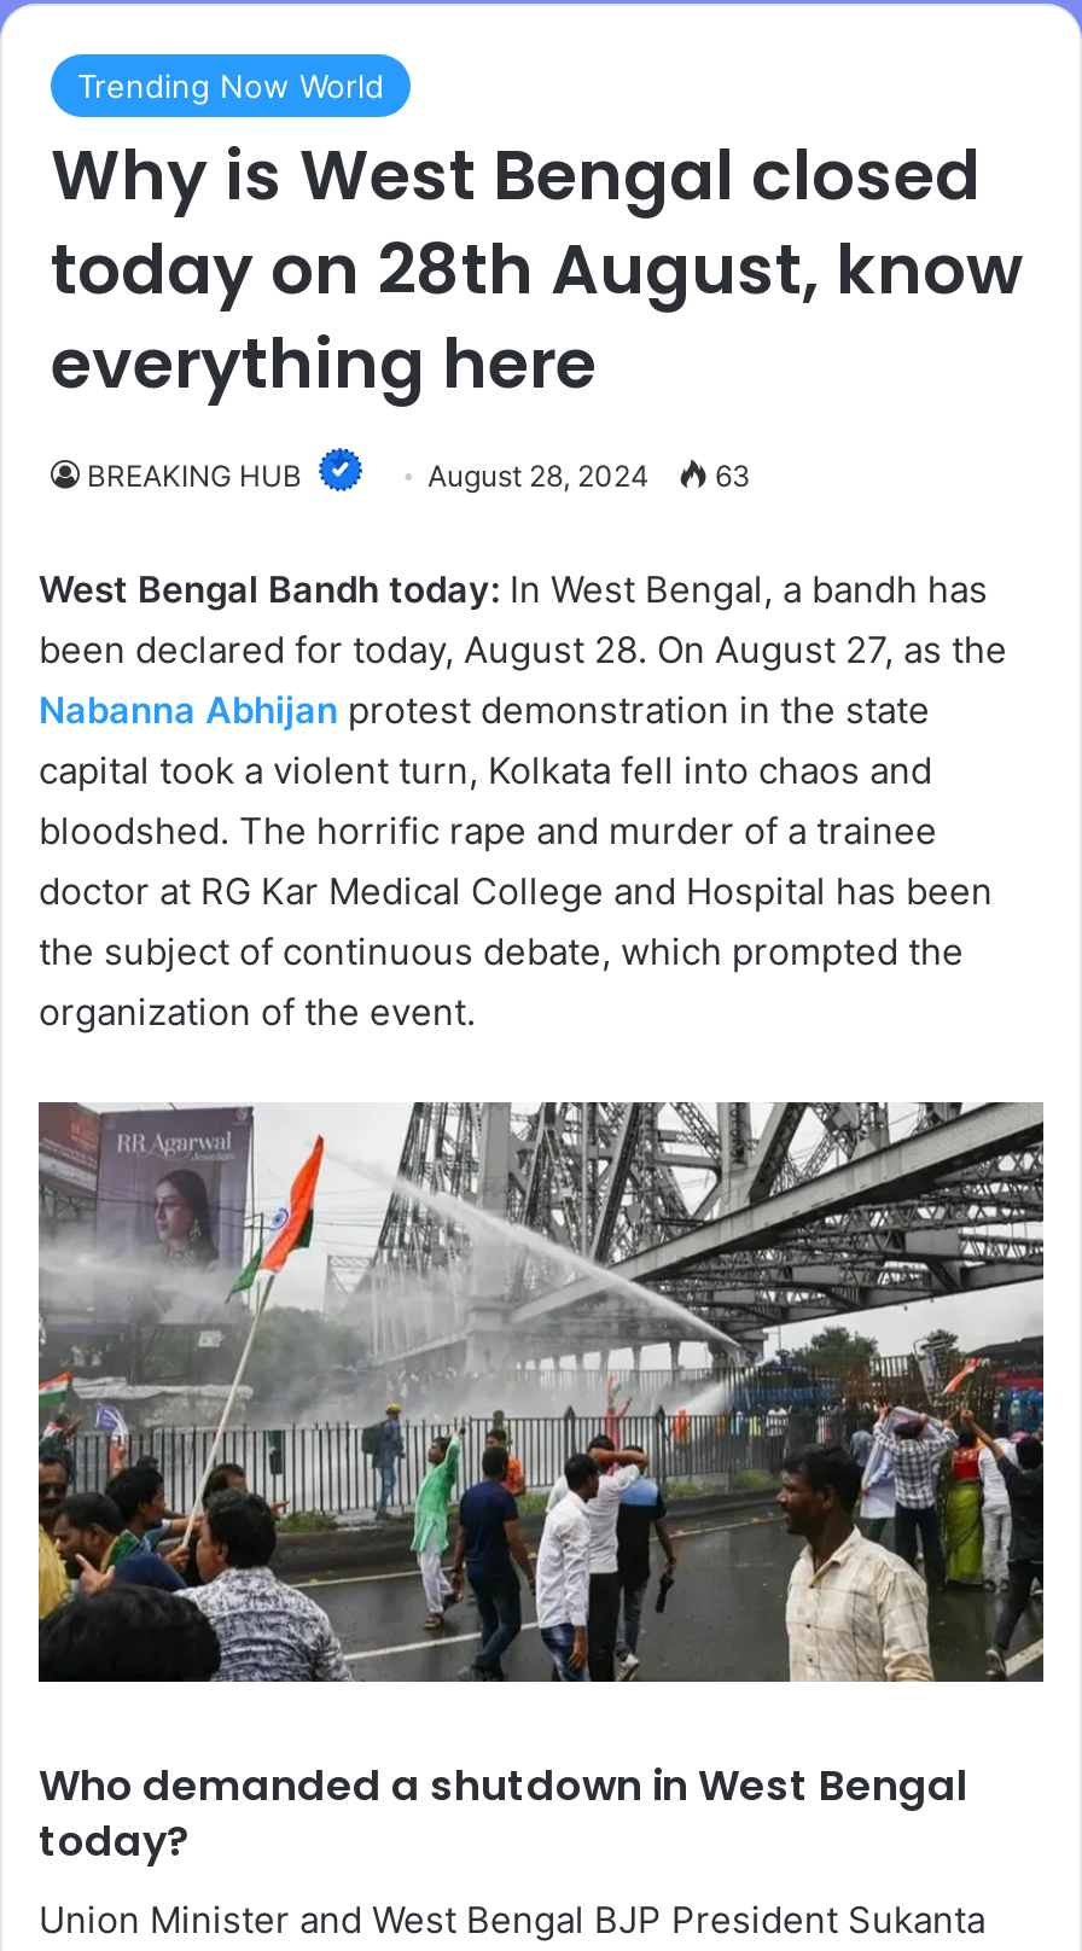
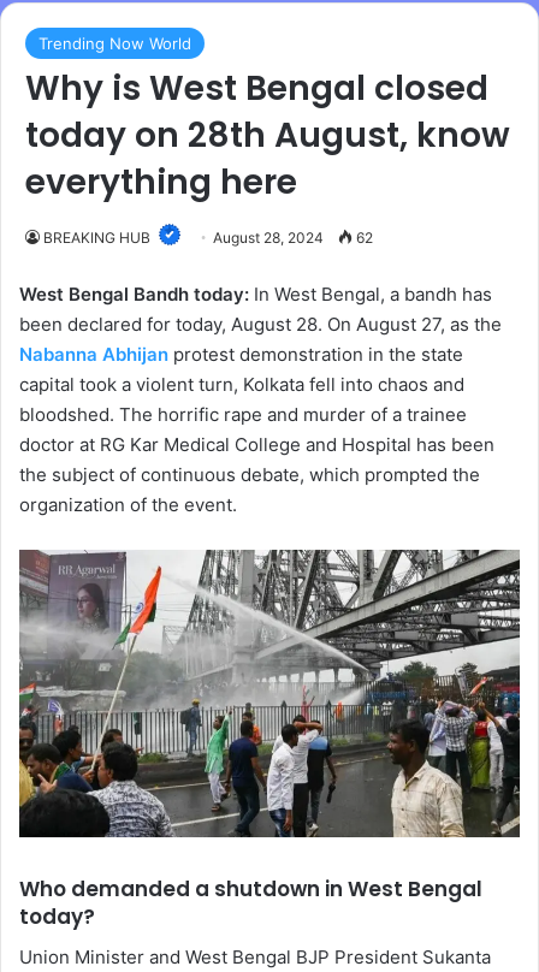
[427,458,751,495] August 28, 2024 63 -> [213,229,373,247] August 28, 2024 62

